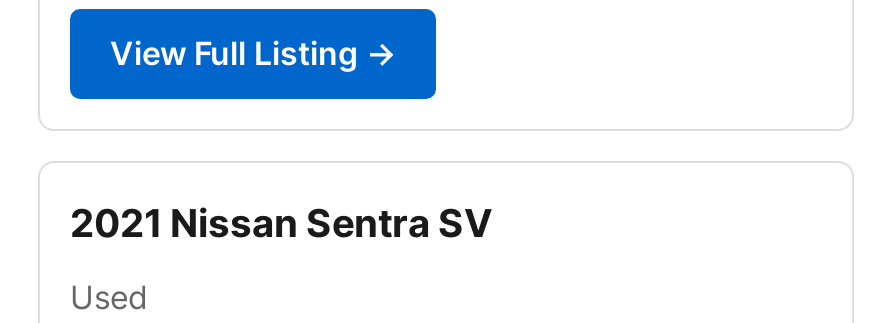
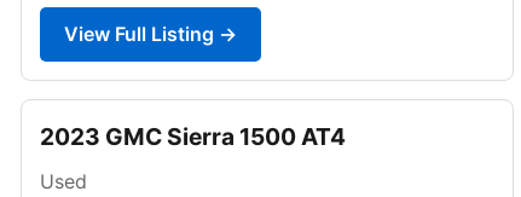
[70,199,492,247] 2021 Nissan Sentra SV -> [40,122,346,151] 2023 GMC Sierra 1500 AT4

